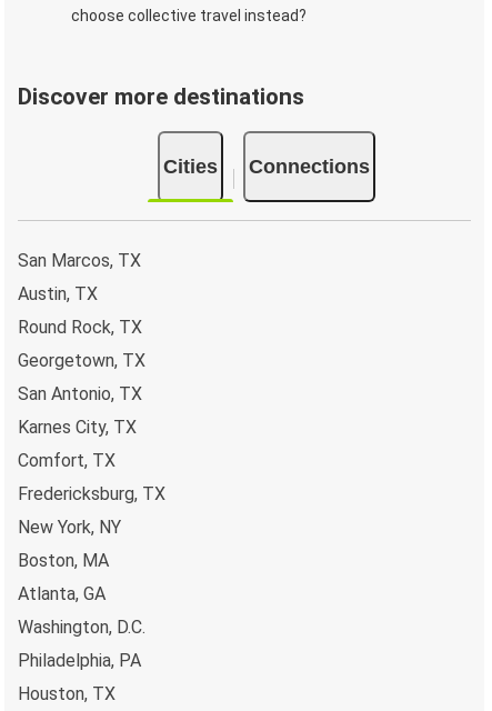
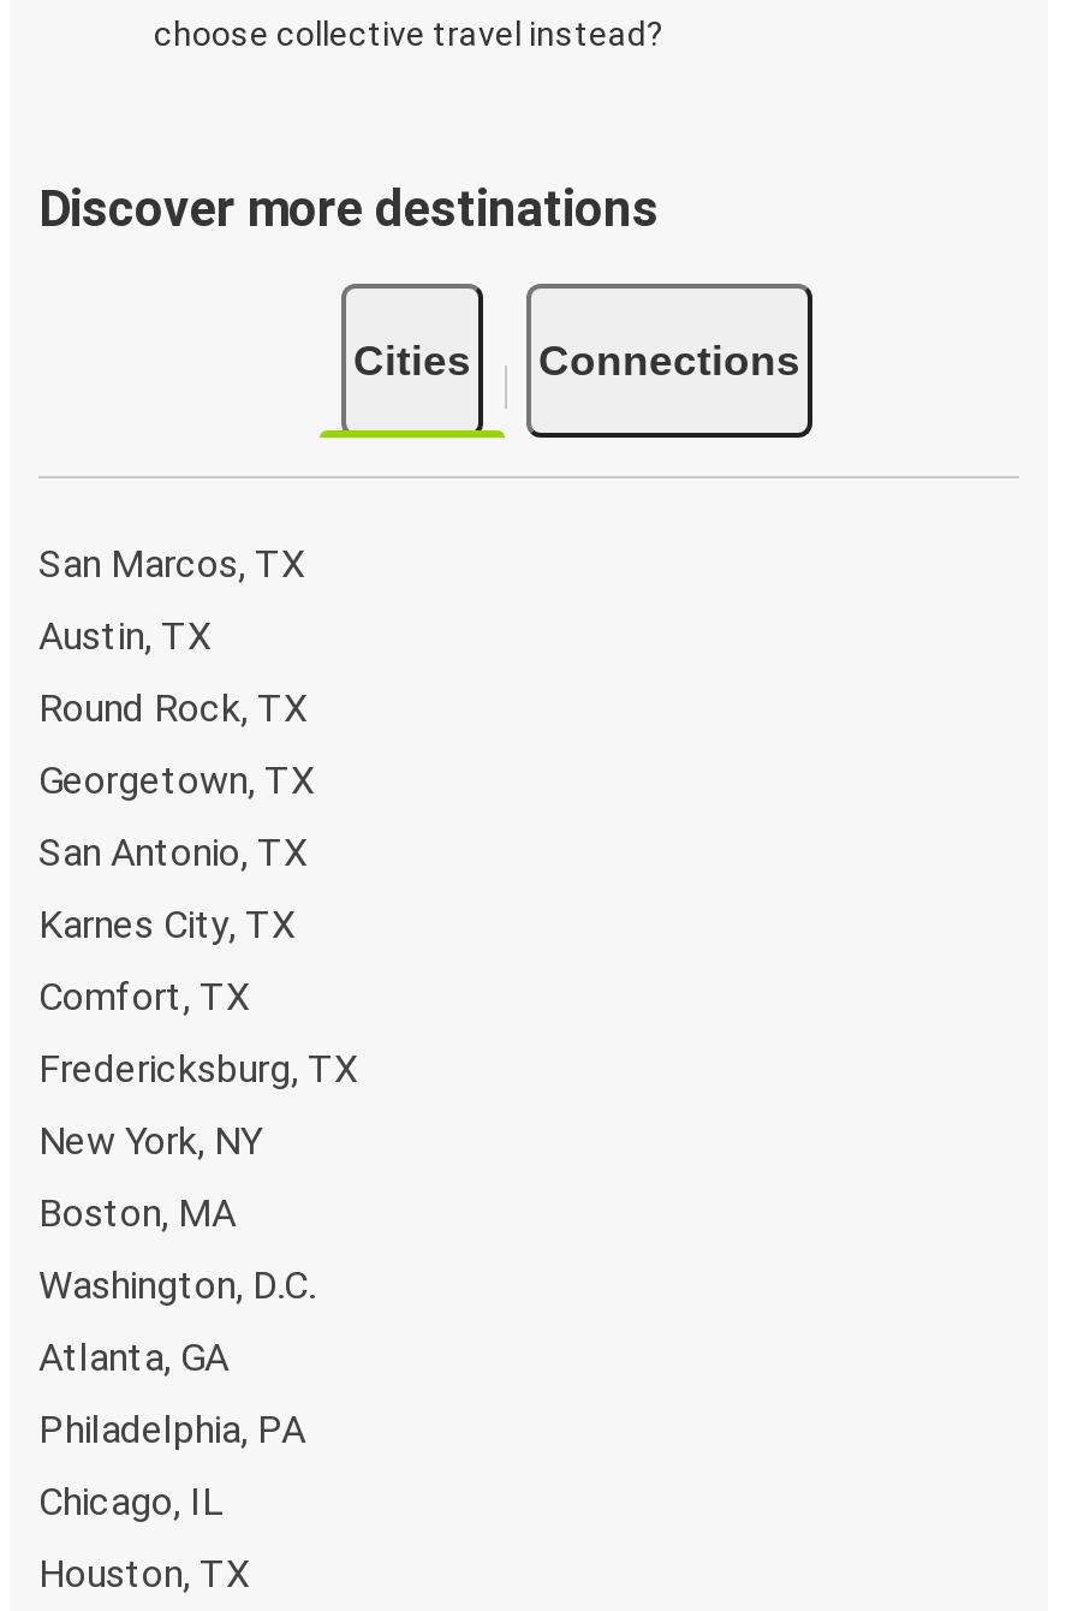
moved [18,617,145,638] -> [38,1262,315,1308]: Washington, D.C.
none -> [38,1479,224,1524] Chicago, IL

